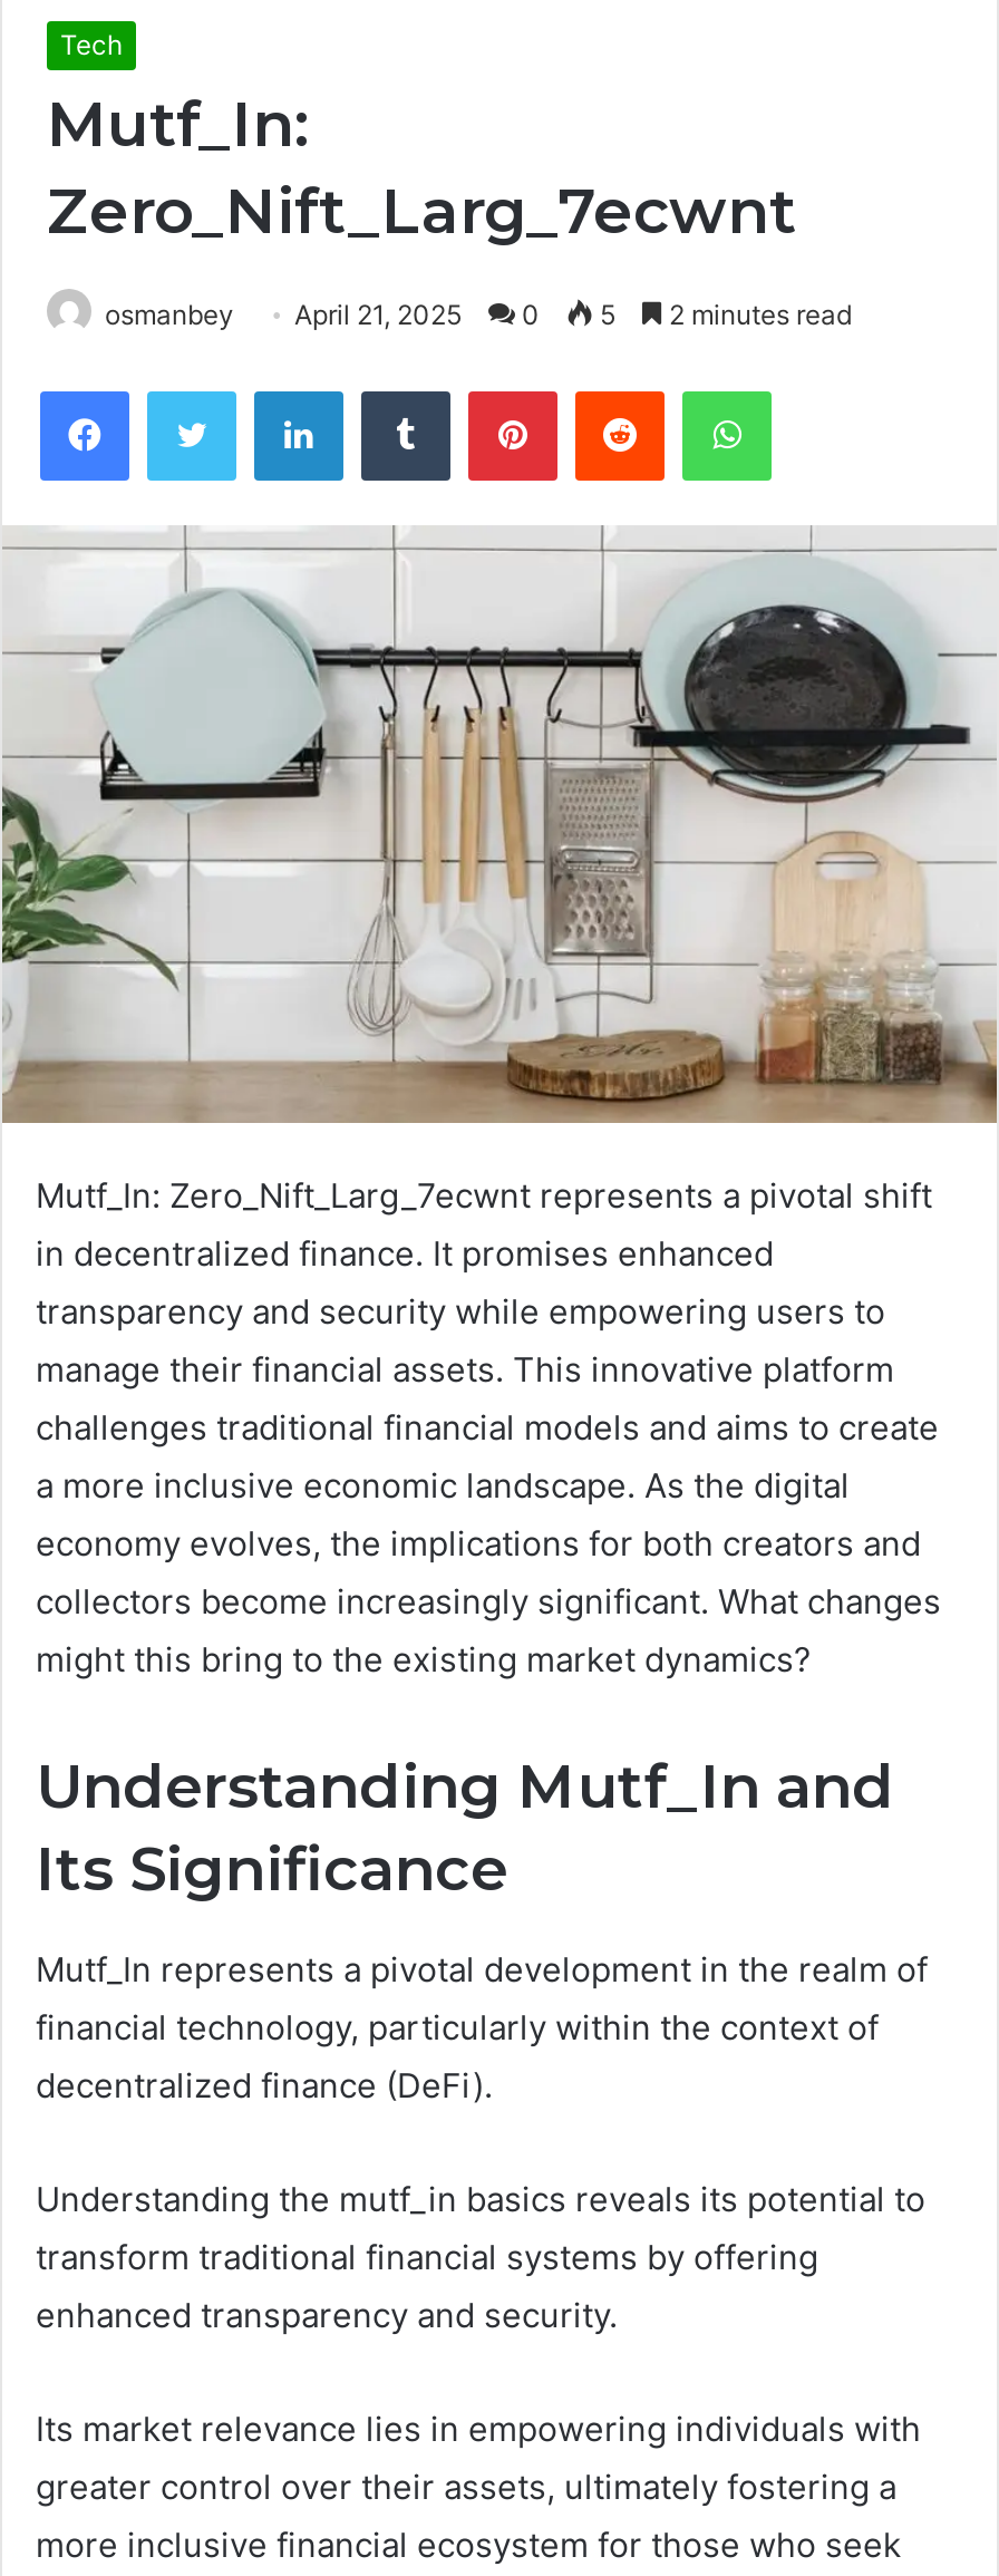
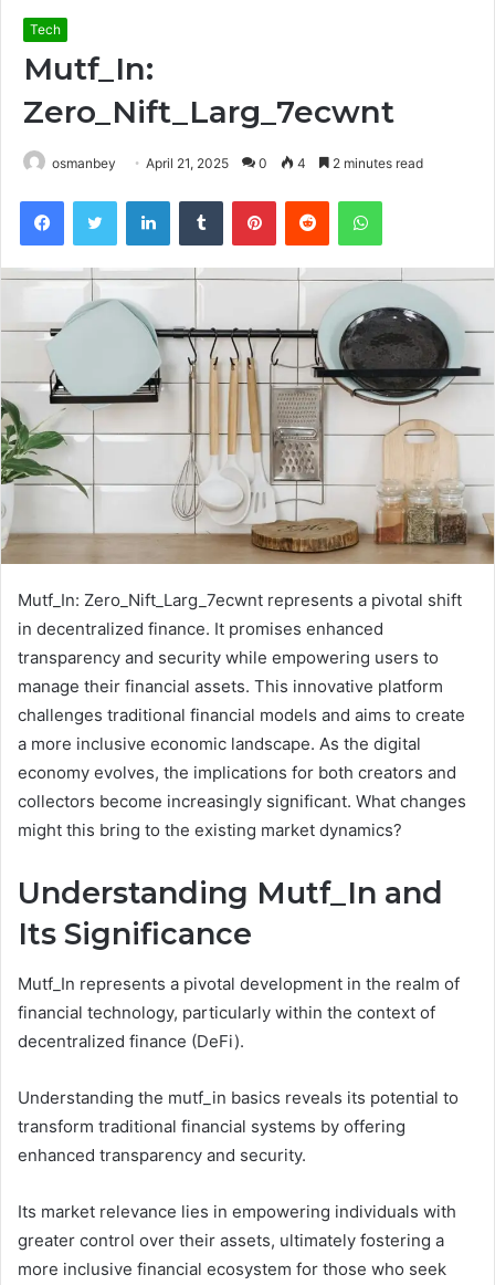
[105,297,852,330] osmanbey April 21, 2025 0 5 2 minutes read -> [52,154,423,171] osmanbey April 21, 2025 0 4 2 minutes read

